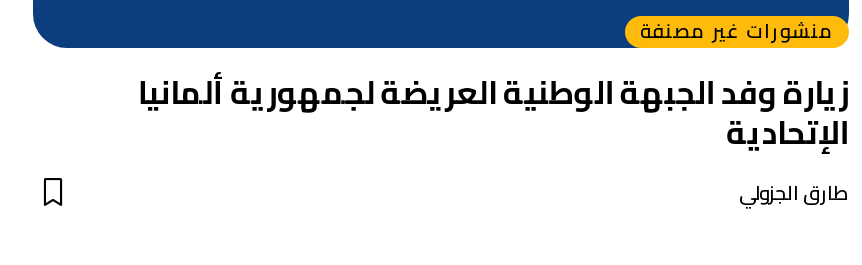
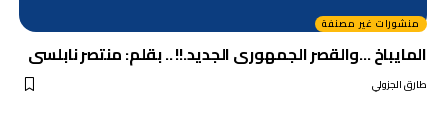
[138,63,849,163] زيارة وفد الجبهة الوطنية العريضة لجمهورية ألمانيا | الإتحادية -> [28,39,427,69] المايباخ …والقصر الجمهورى الجديد.!! .. بقلم: منتصر نابلسى

